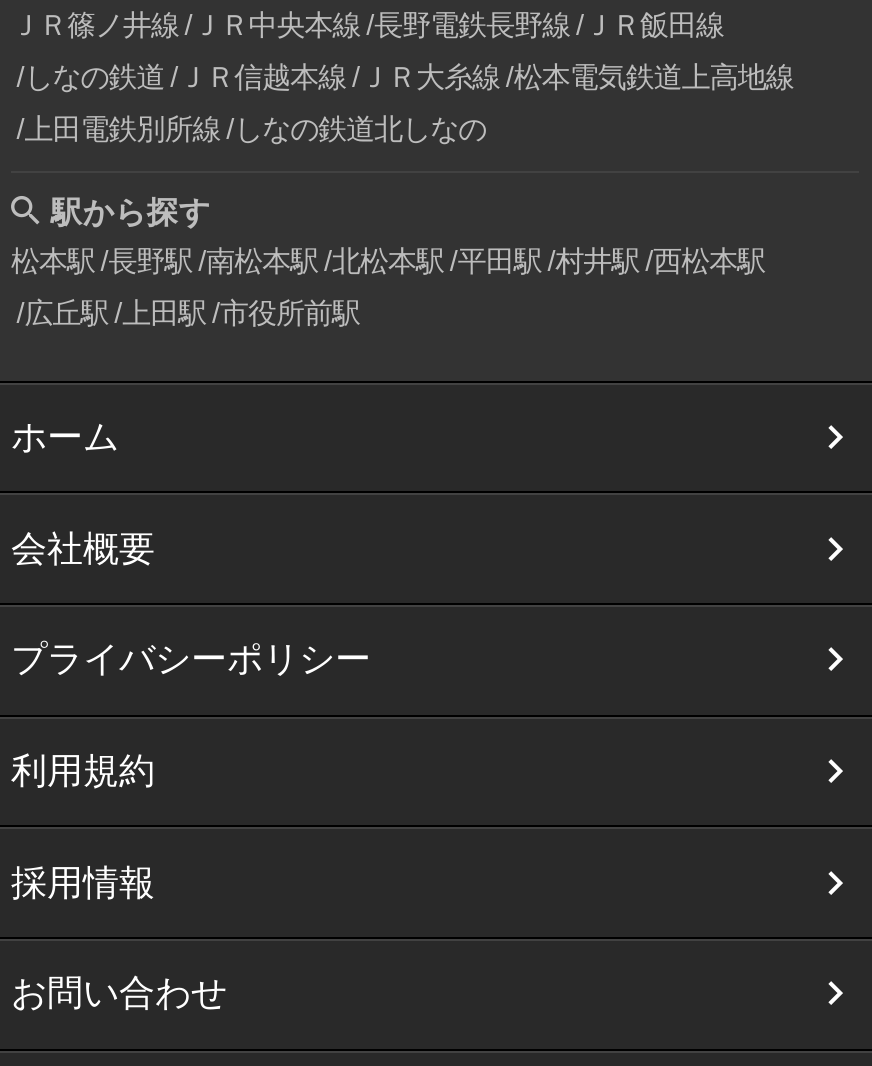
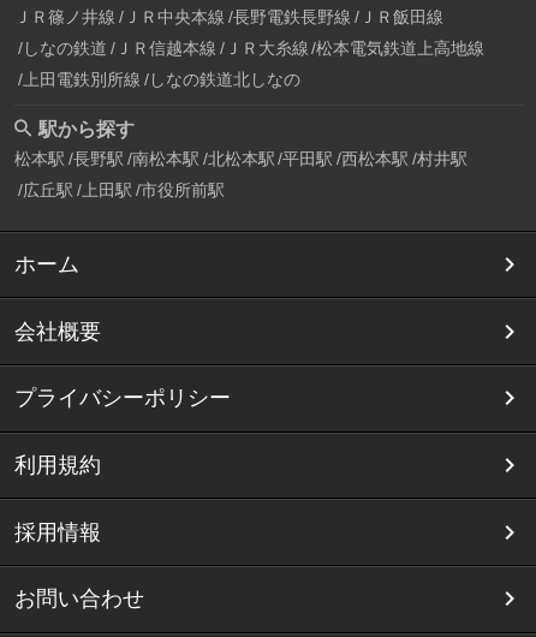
[11,246,765,278] 松本駅 長野駅 南松本駅 北松本駅 平田駅 村井駅 西松本駅 -> [14,149,468,169] 松本駅 長野駅 南松本駅 北松本駅 平田駅 西松本駅 村井駅

